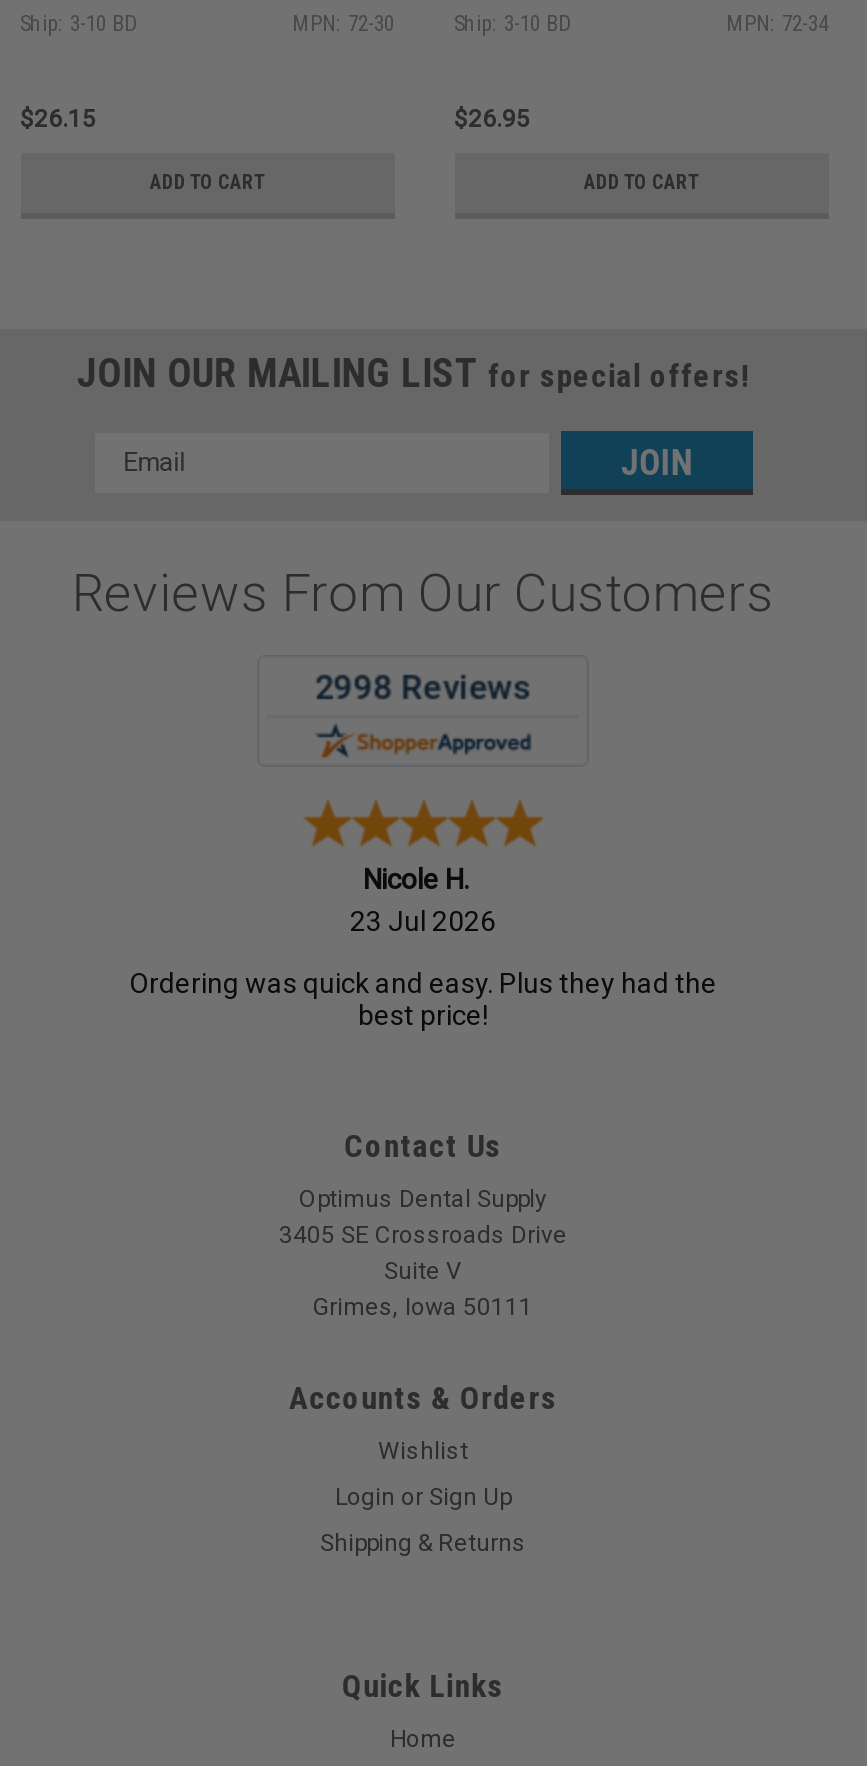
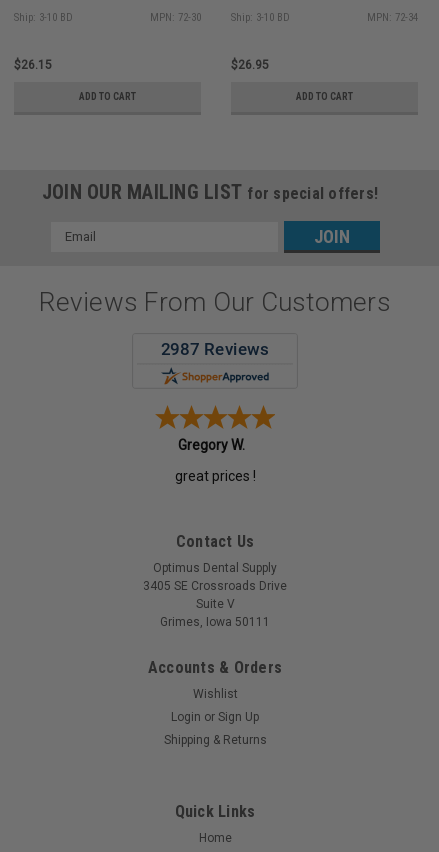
[350,864,496,938] Nicole H. | 23 Jul 2026 -> [178,437,245,453] Gregory W.
[129,968,717,1032] Ordering was quick and easy. Plus they had the | best price! -> [174,468,255,484] great prices !

